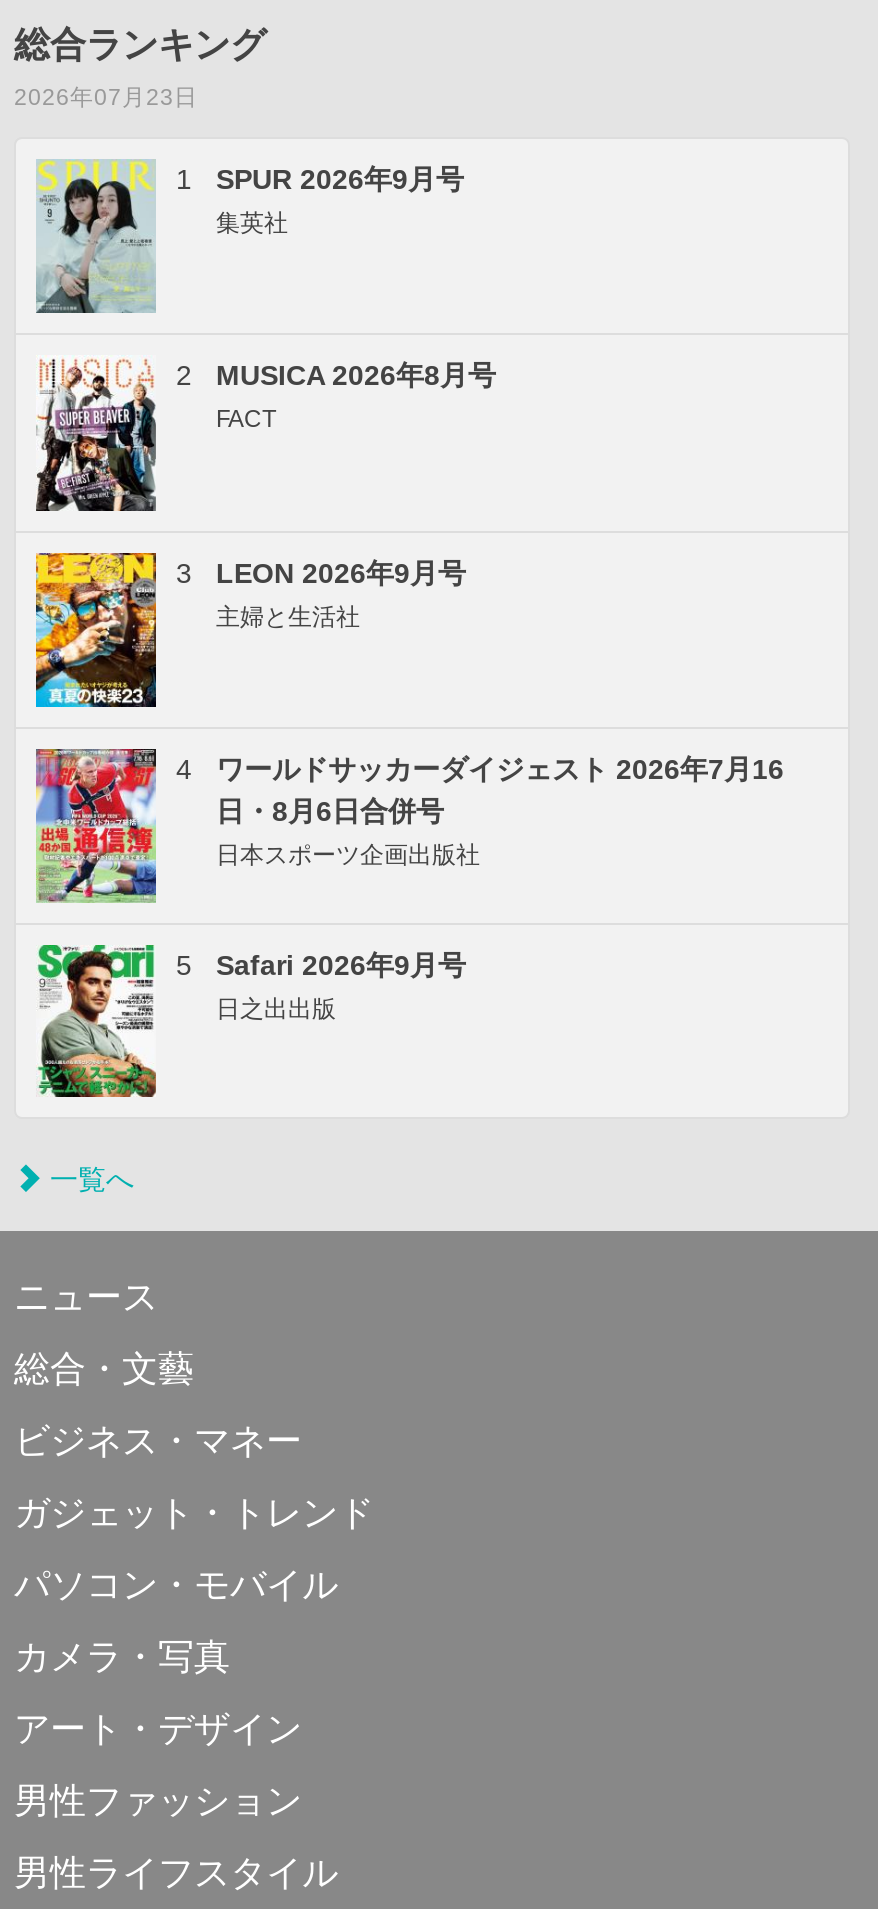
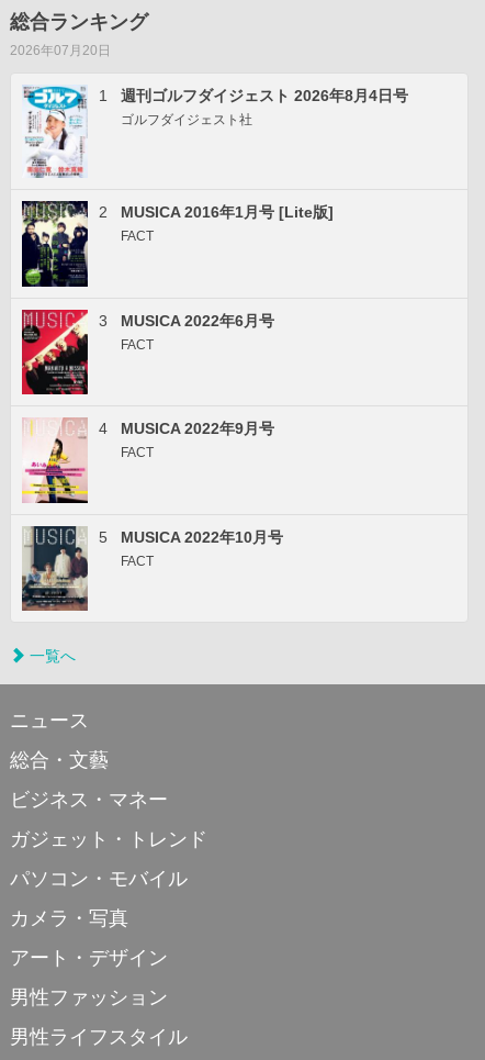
[14,84,198,110] 2026年07月23日 -> [10,43,111,57] 2026年07月20日
[34,159,464,315] [image] | SPUR 2026年9月号 | 集英社 -> [23,86,408,178] [image] | 週刊ゴルフダイジェスト 2026年8月4日号 | ゴルフダイジェスト社
[34,357,496,513] [image] | MUSICA 2026年8月号 -> [21,200,334,288] [image] | MUSICA 2016年1月号 [Lite版]
[34,551,466,709] [image] | LEON 2026年9月号 | 主婦と生活社 -> [21,309,274,395] [image] | MUSICA 2022年6月号 | FACT
[34,747,784,903] [image] | ワールドサッカーダイジェスト 2026年7月16 | 日・8月6日合併号 | 日本スポーツ企画出版社 -> [22,419,274,504] [image] | MUSICA 2022年9月号 | FACT
[36,943,466,1099] [image] | Safari 2026年9月号 | 日之出出版 -> [21,525,283,612] [image] | MUSICA 2022年10月号 | FACT

